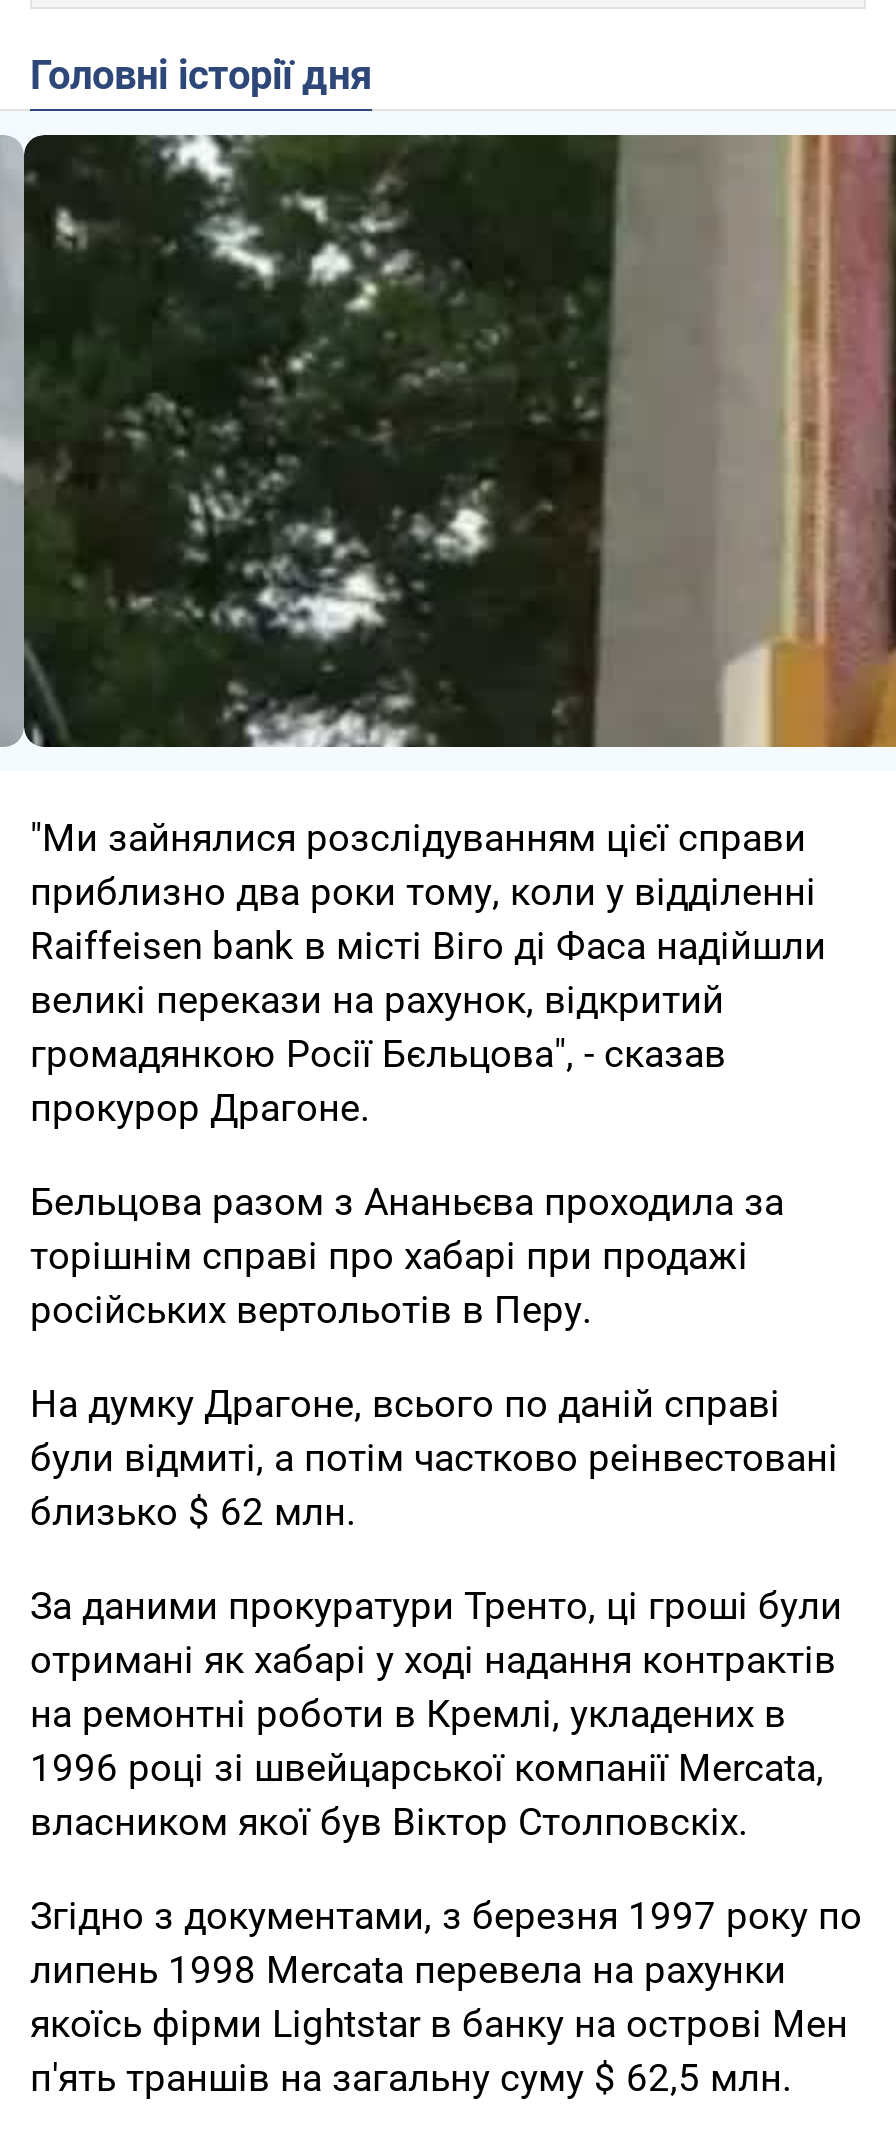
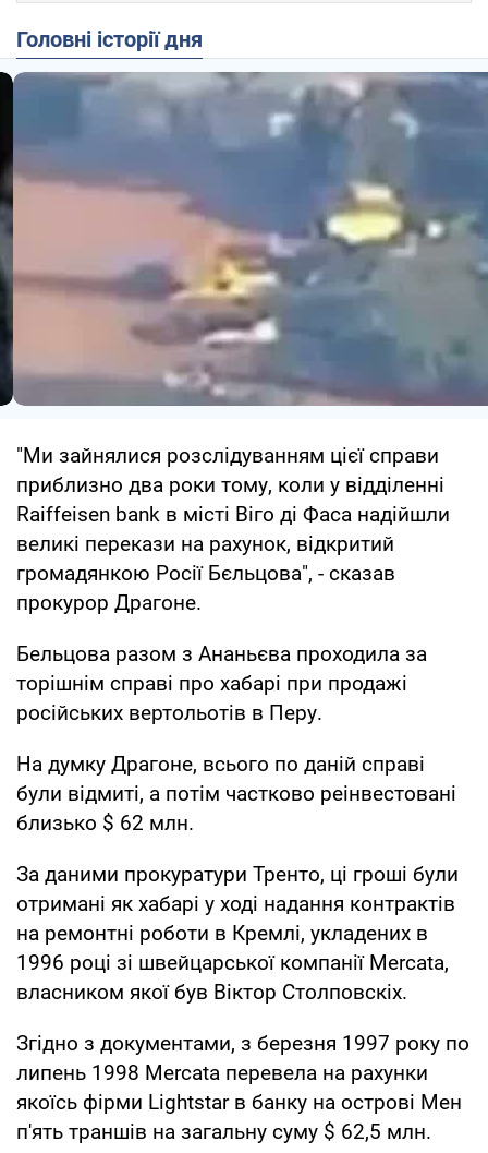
[6,133,890,749] [image] -> [3,71,485,407] [image]

